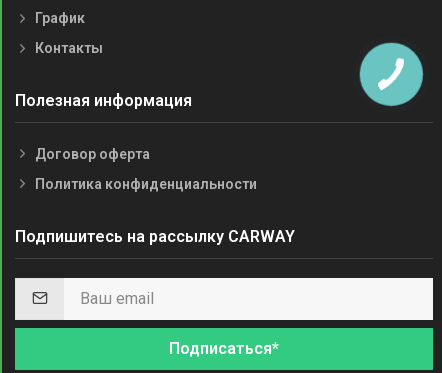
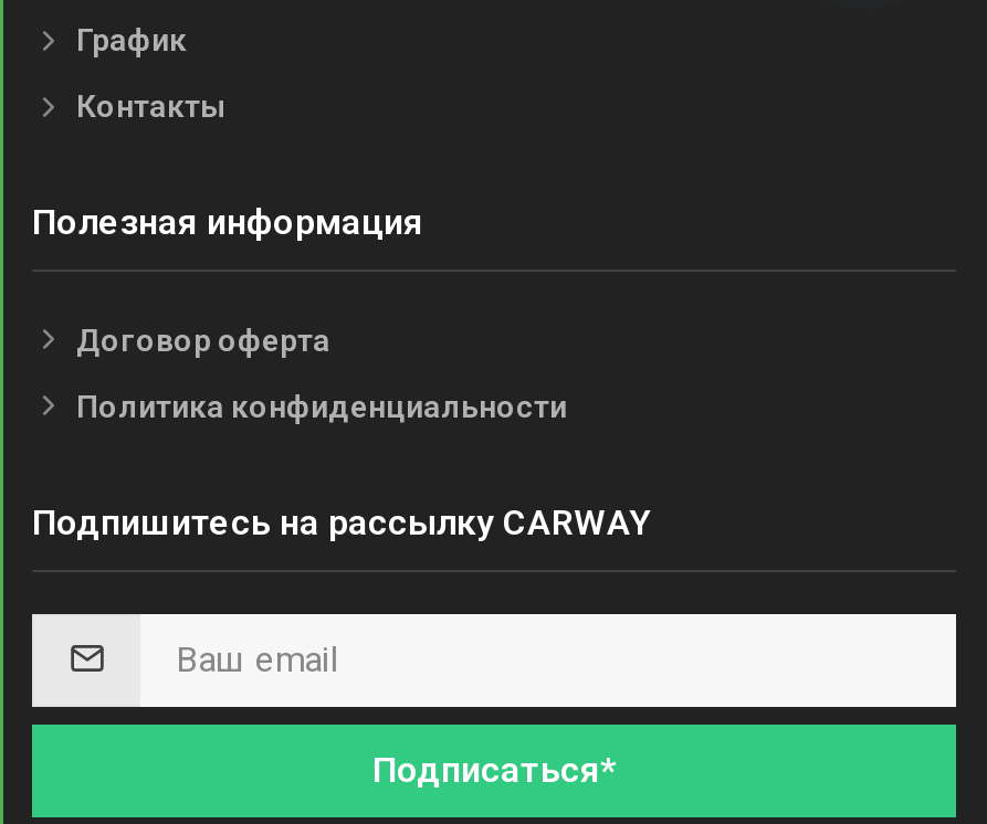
[359,42,424,107] [image] -> none

